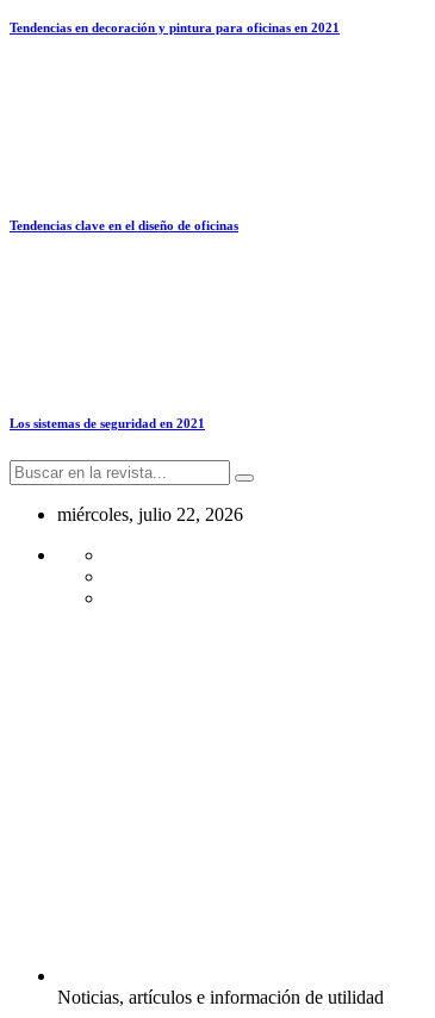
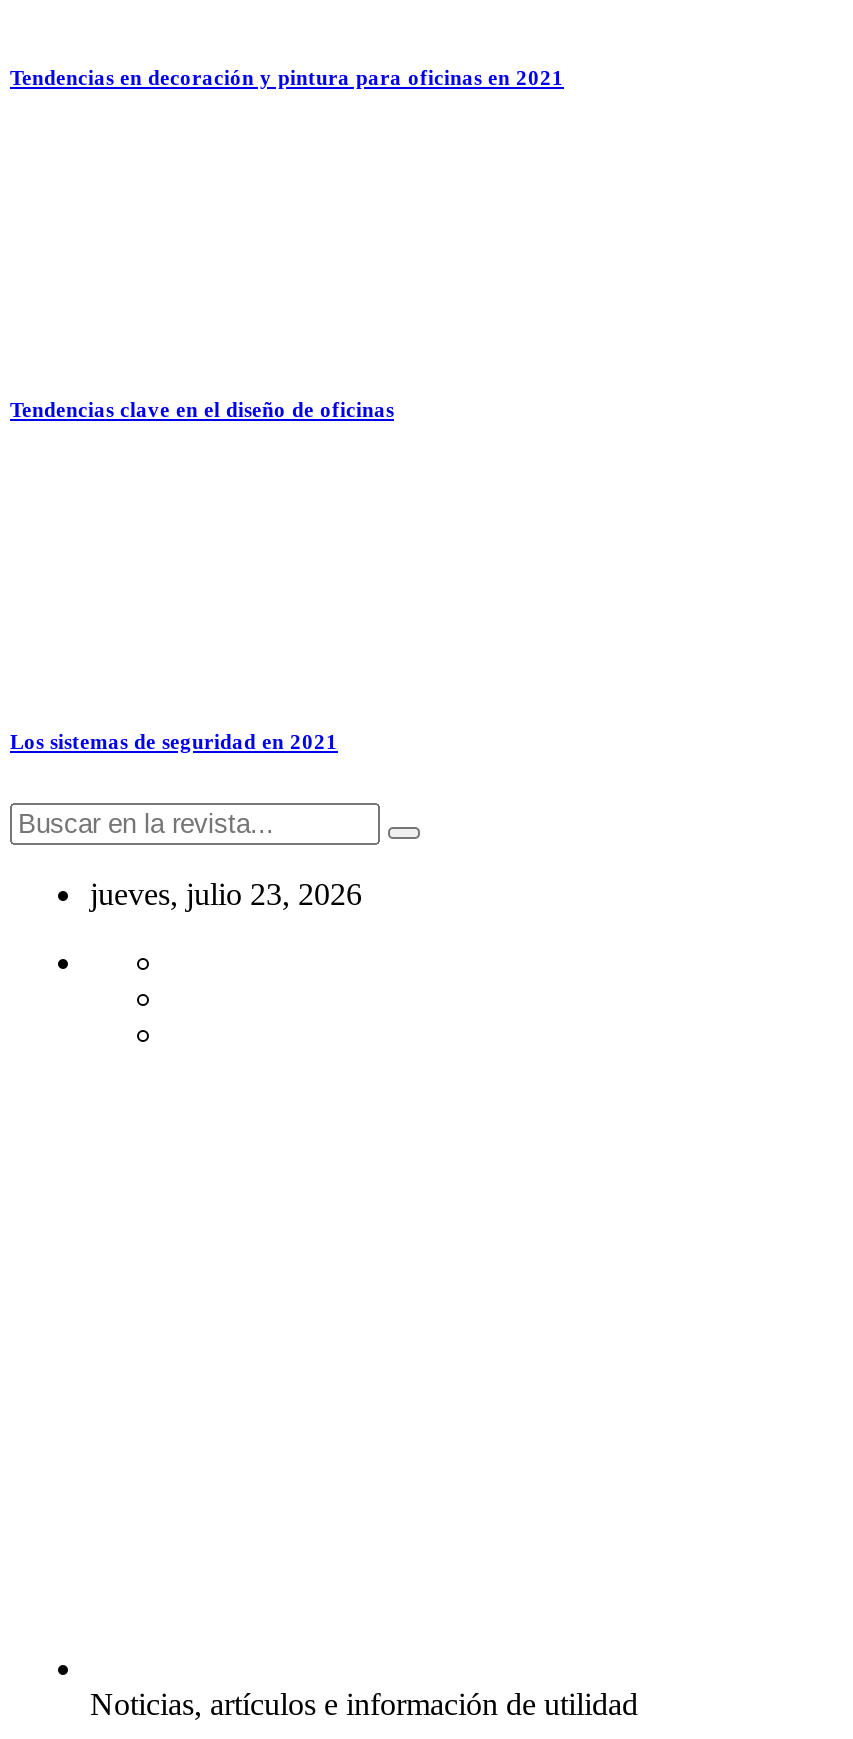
[57,504,243,525] miércoles, julio 22, 2026 -> [90,877,362,911] jueves, julio 23, 2026

